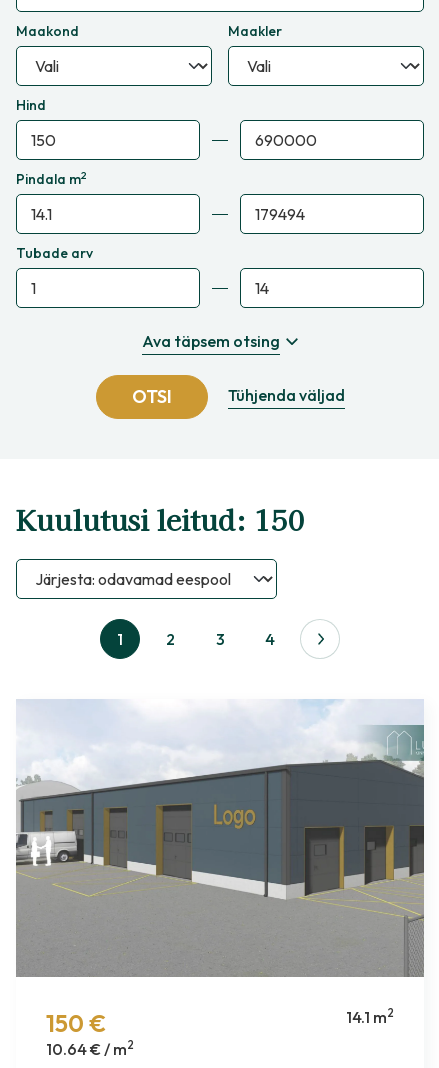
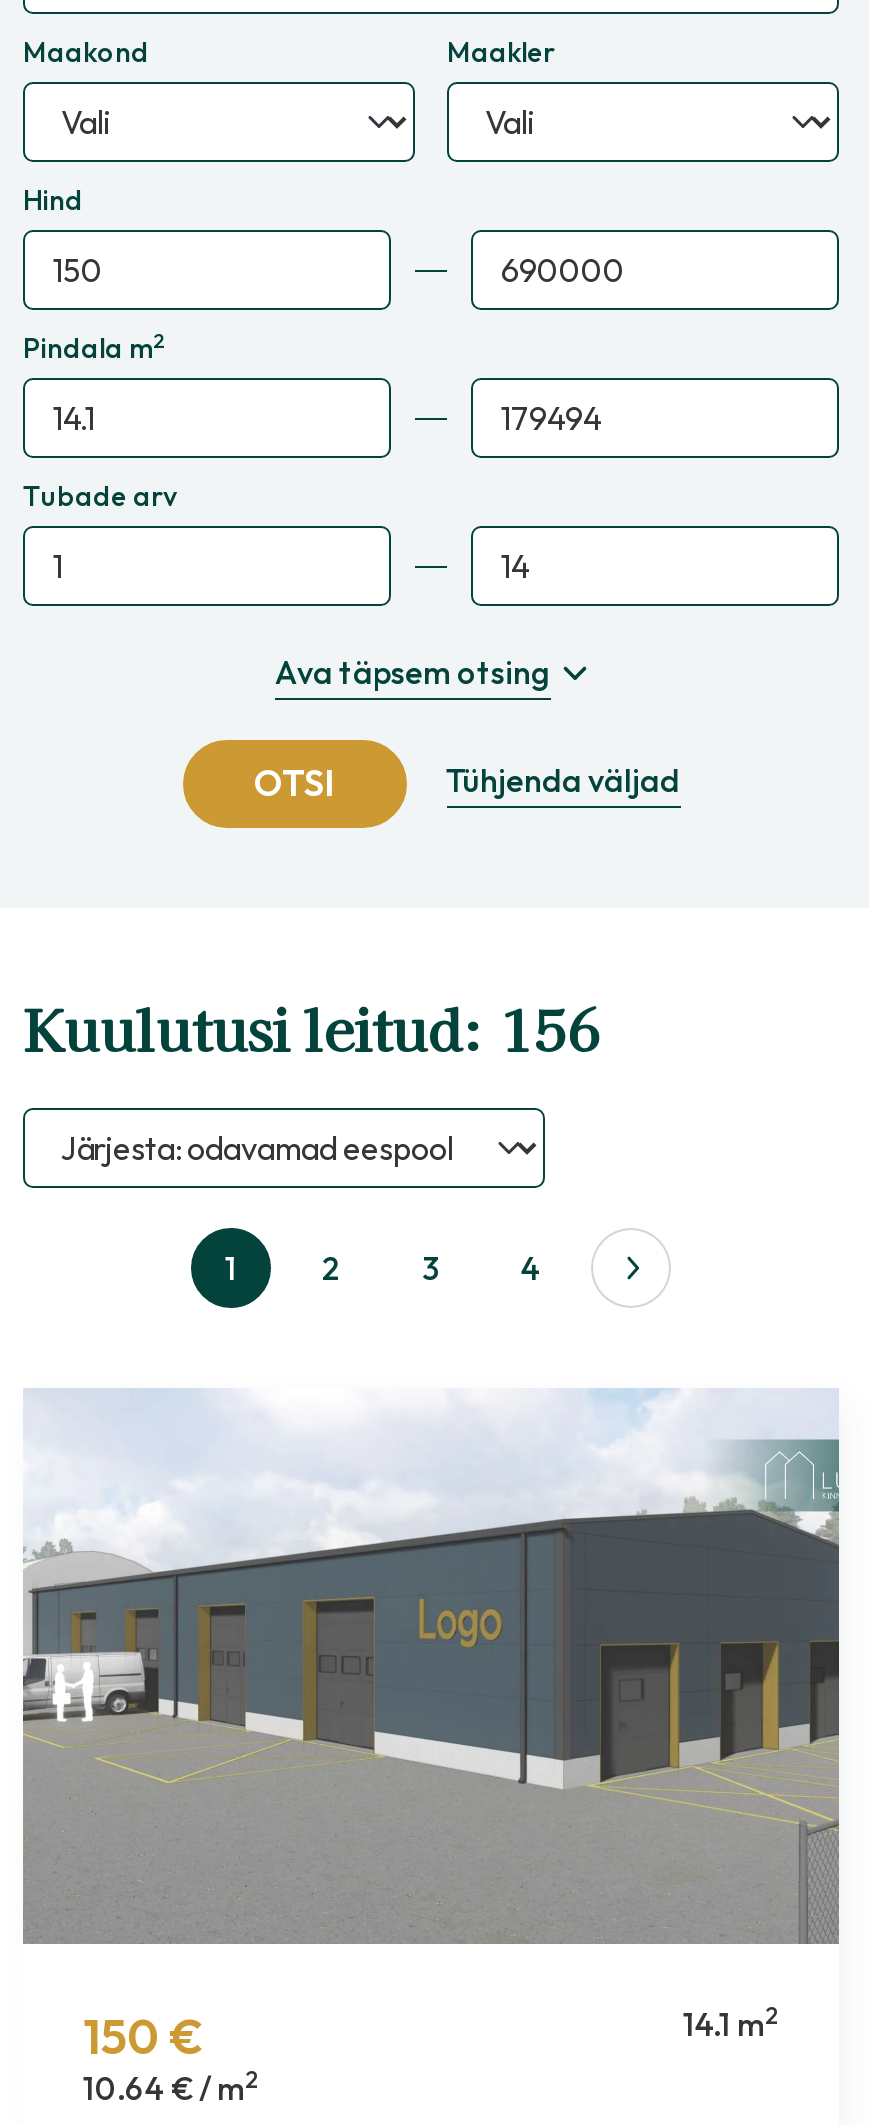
[16,499,305,539] Kuulutusi leitud: 150 -> [23,988,601,1068] Kuulutusi leitud: 156

